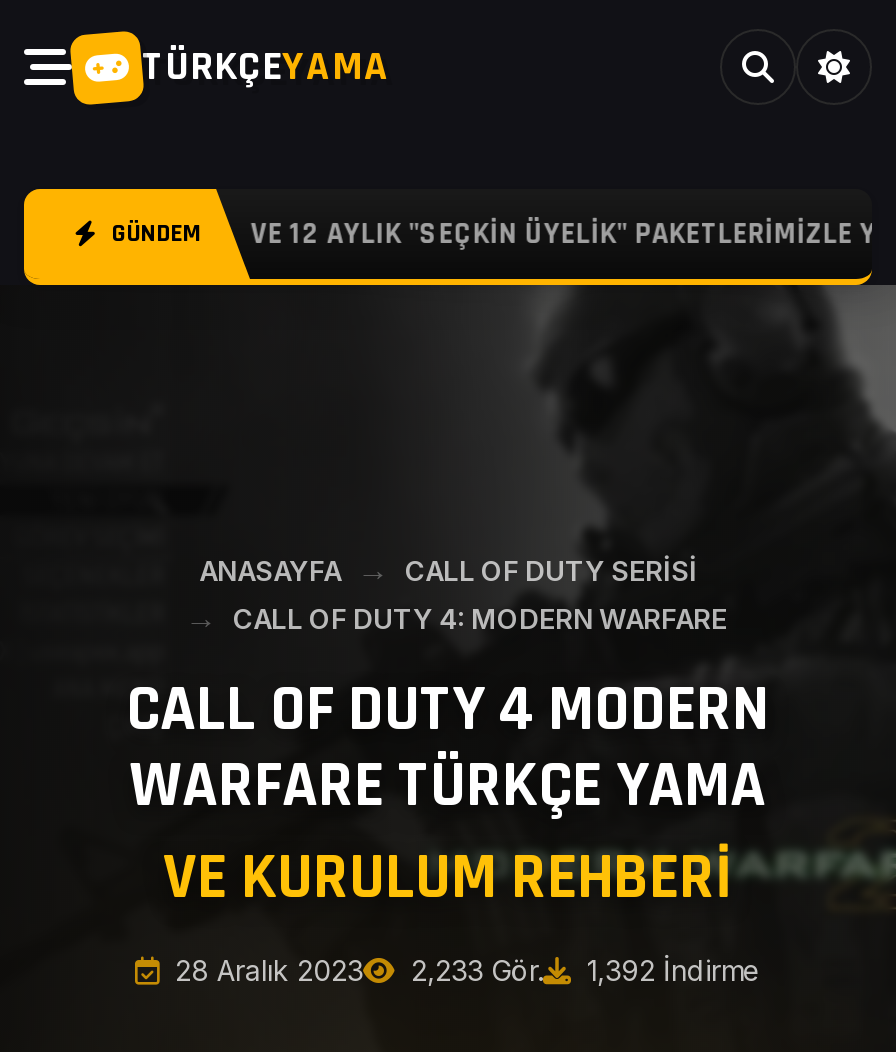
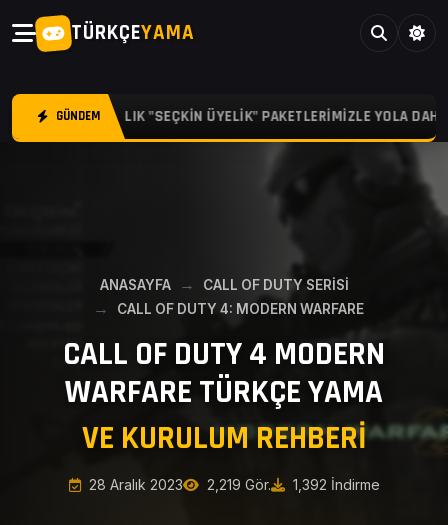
[167,953,761,987] 28 Aralık 2023 2,233 Gör. 1,392 İndirme -> [84,476,379,493] 28 Aralık 2023 2,219 Gör. 1,392 İndirme

